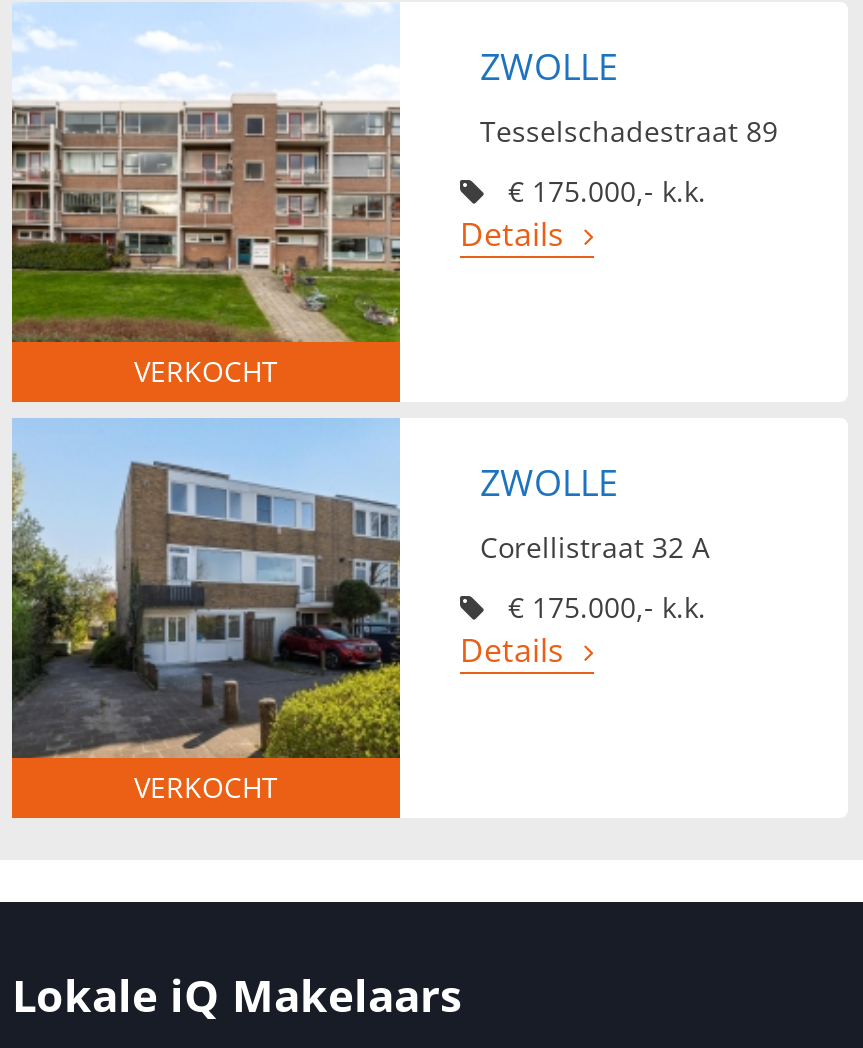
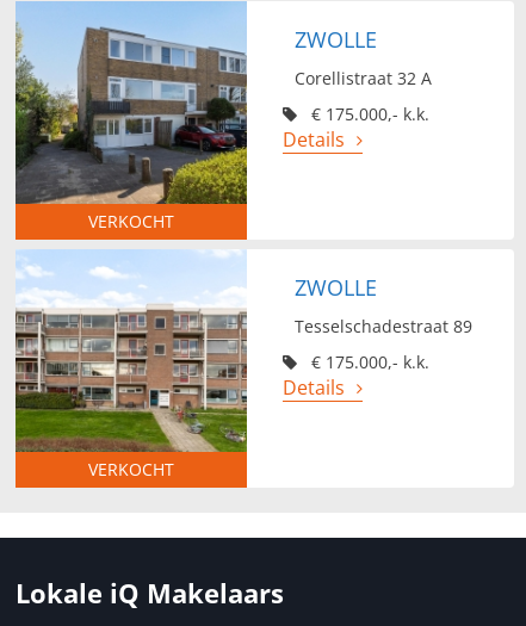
moved [12,6,778,344] -> [16,249,472,453]: [image] | Tesselschadestraat 89
moved [10,418,710,760] -> [14,4,432,205]: [image] | Corellistraat 32 A

